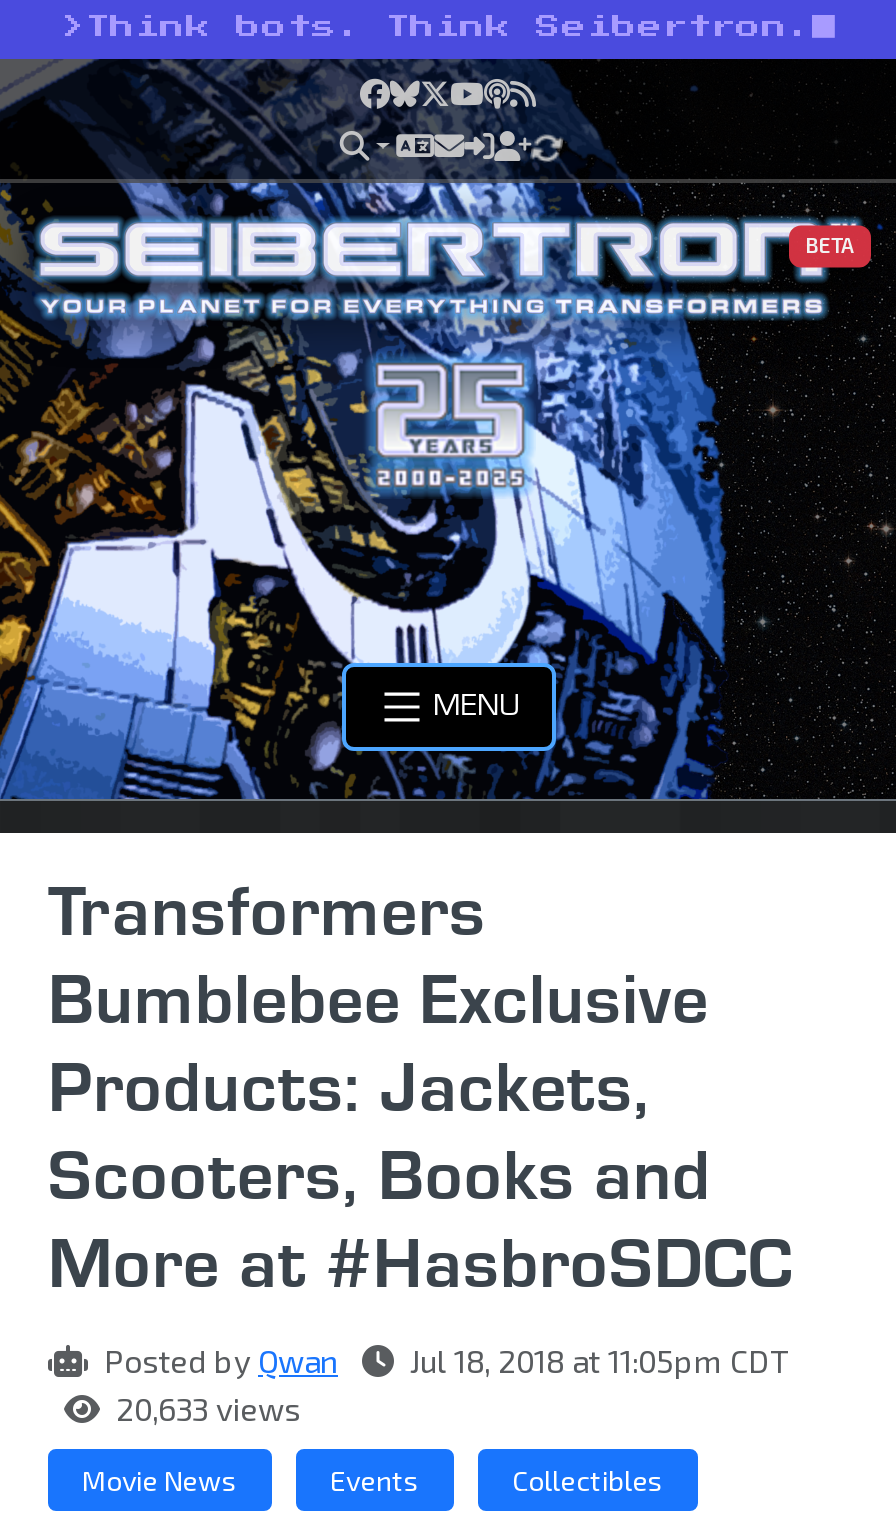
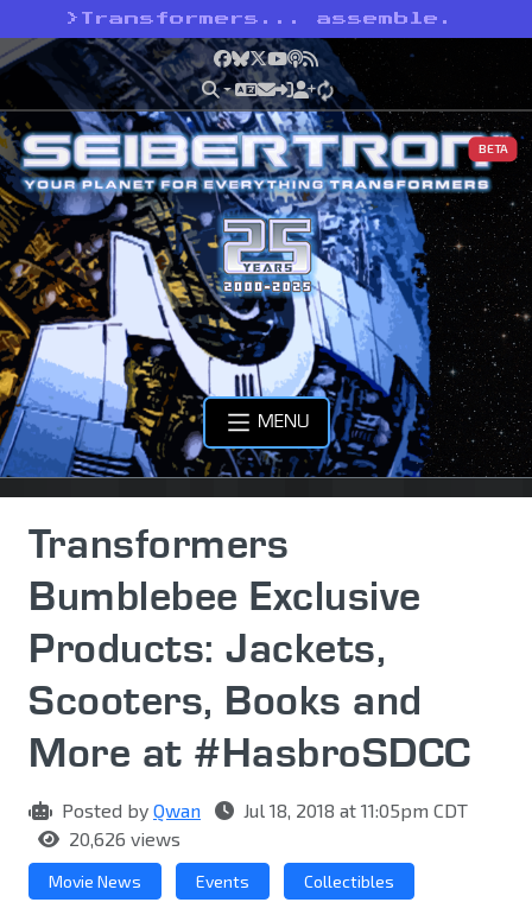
[62,15,812,39] > Think bots. Think Seibertron. -> [66,12,453,26] > Transformers... assemble.
[108,1389,300,1427] 20,633 views -> [64,827,180,850] 20,626 views

